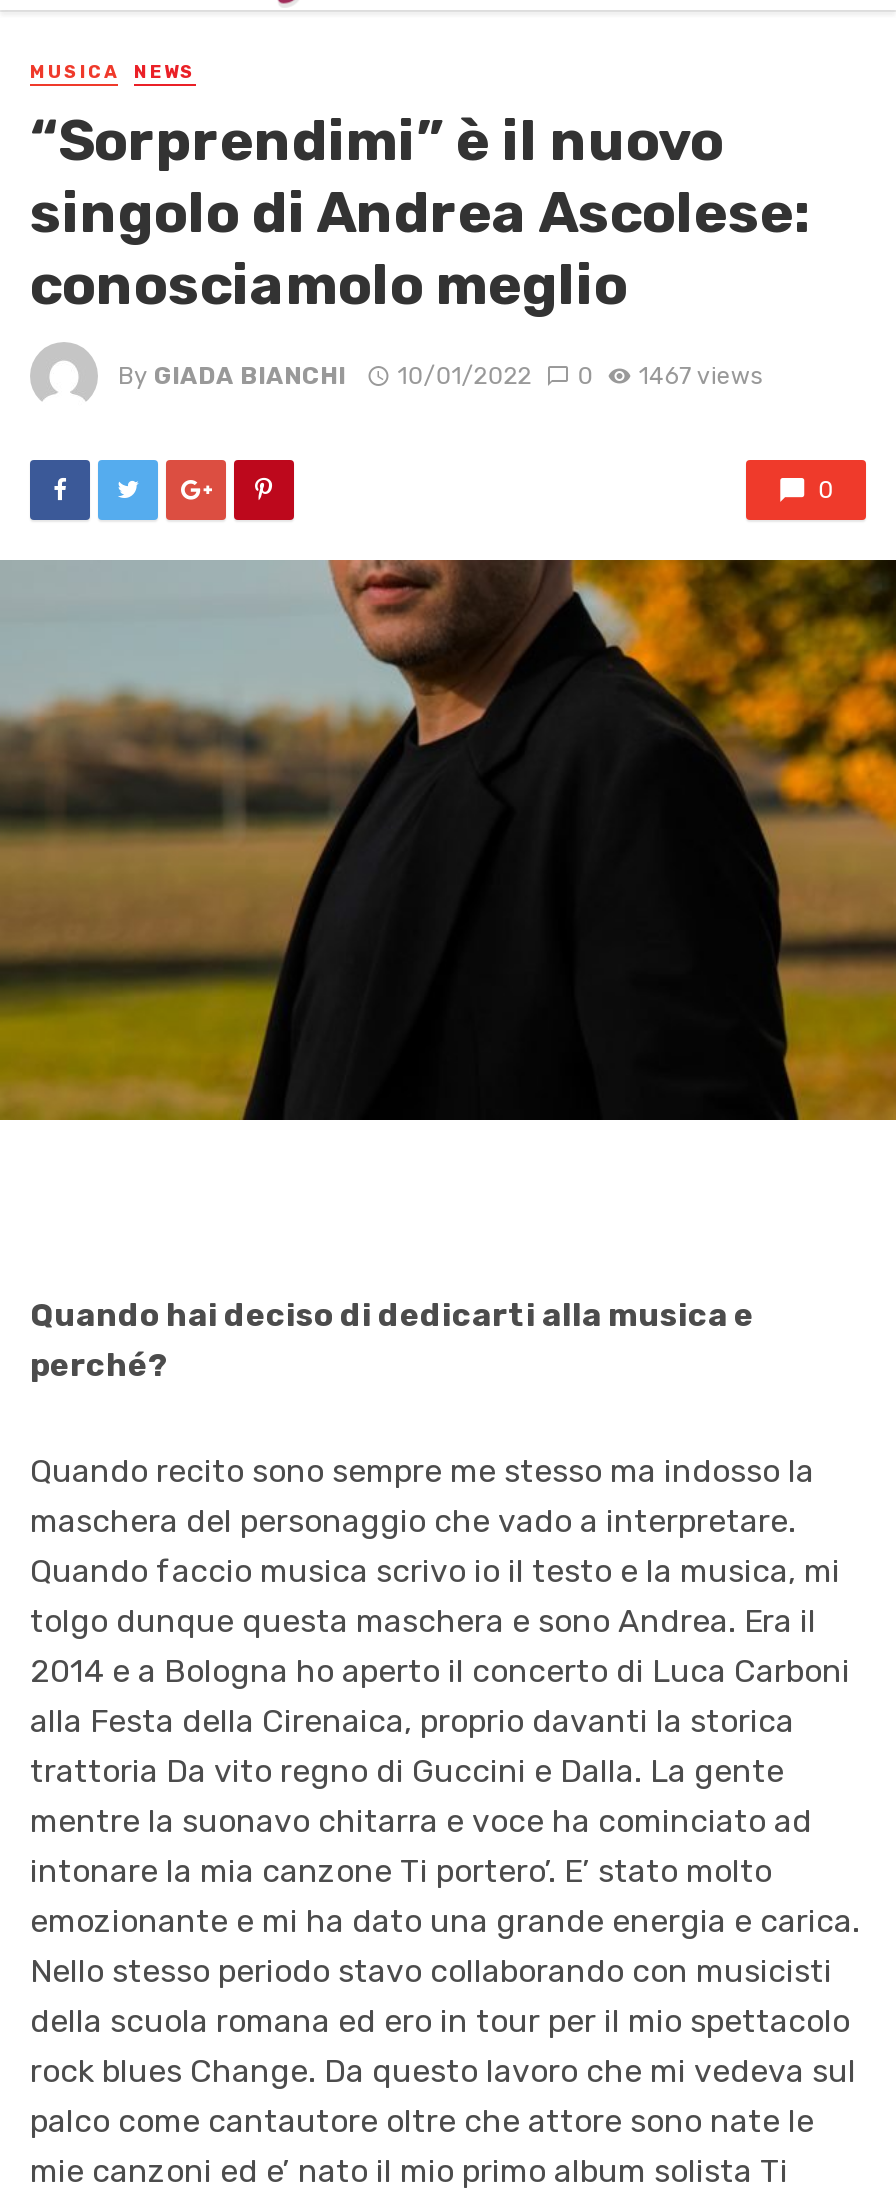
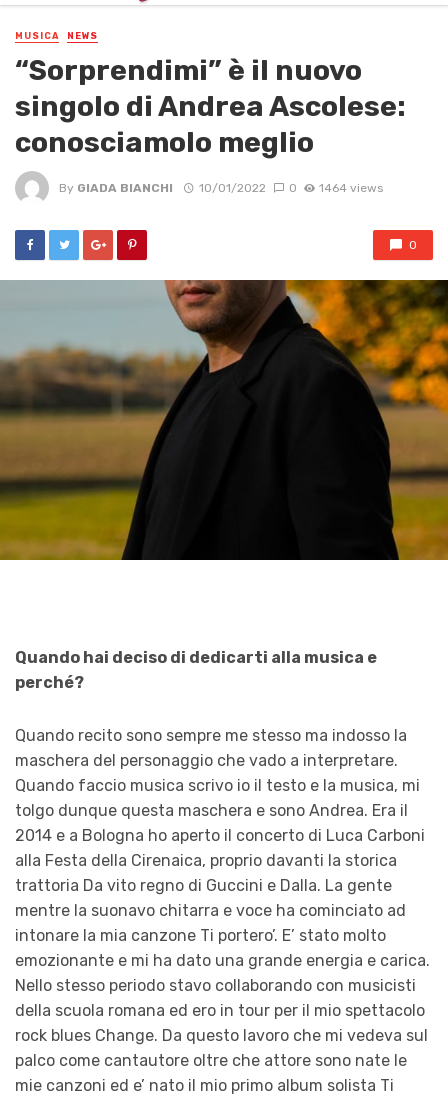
[118,361,763,389] By GIADA BIANCHI 10/01/2022 0 1467 views -> [59,181,383,195] By GIADA BIANCHI 10/01/2022 0 1464 views

